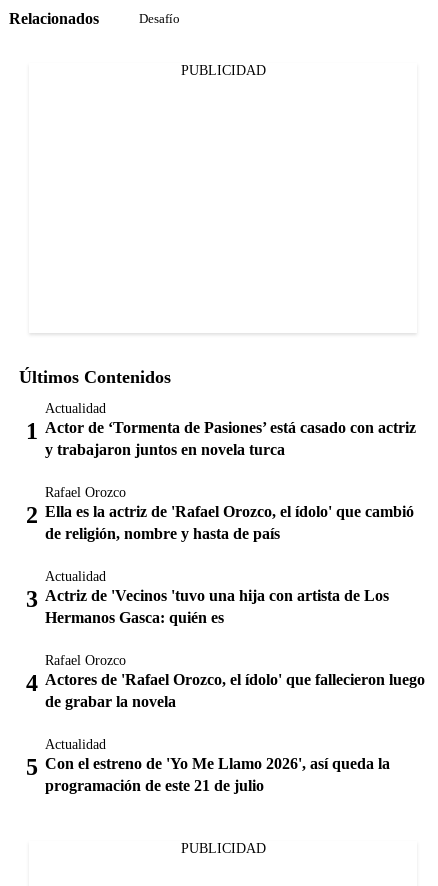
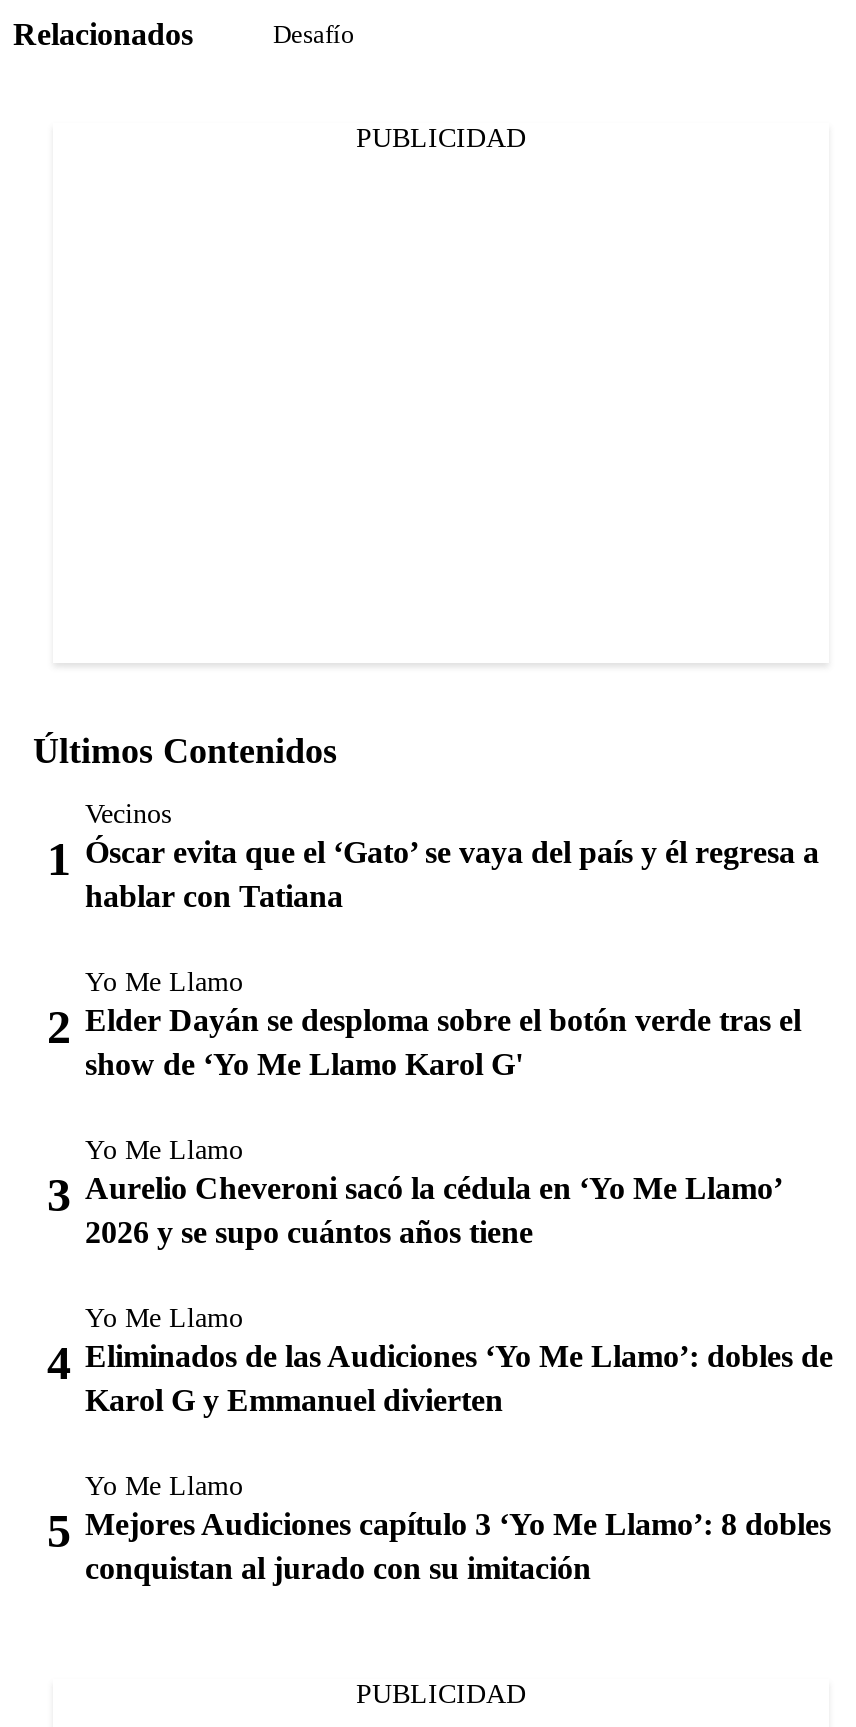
[45,401,416,458] Actualidad | Actor de ‘Tormenta de Pasiones’ está casado con actriz | y trabajaron juntos en novela turca -> [85,799,819,913] Vecinos | Óscar evita que el ‘Gato’ se vaya del país y él regresa a | hablar con Tatiana
[45,485,414,542] Rafael Orozco | Ella es la actriz de 'Rafael Orozco, el ídolo' que cambió | de religión, nombre y hasta de país -> [85,967,801,1081] Yo Me Llamo | Elder Dayán se desploma sobre el botón verde tras el | show de ‘Yo Me Llamo Karol G'
[45,569,389,626] Actualidad | Actriz de 'Vecinos 'tuvo una hija con artista de Los | Hermanos Gasca: quién es -> [85,1135,781,1249] Yo Me Llamo | Aurelio Cheveroni sacó la cédula en ‘Yo Me Llamo’ | 2026 y se supo cuántos años tiene
[45,653,425,710] Rafael Orozco | Actores de 'Rafael Orozco, el ídolo' que fallecieron luego | de grabar la novela -> [85,1303,833,1417] Yo Me Llamo | Eliminados de las Audiciones ‘Yo Me Llamo’: dobles de | Karol G y Emmanuel divierten
[45,737,390,794] Actualidad | Con el estreno de 'Yo Me Llamo 2026', así queda la | programación de este 21 de julio -> [85,1471,831,1585] Yo Me Llamo | Mejores Audiciones capítulo 3 ‘Yo Me Llamo’: 8 dobles | conquistan al jurado con su imitación

